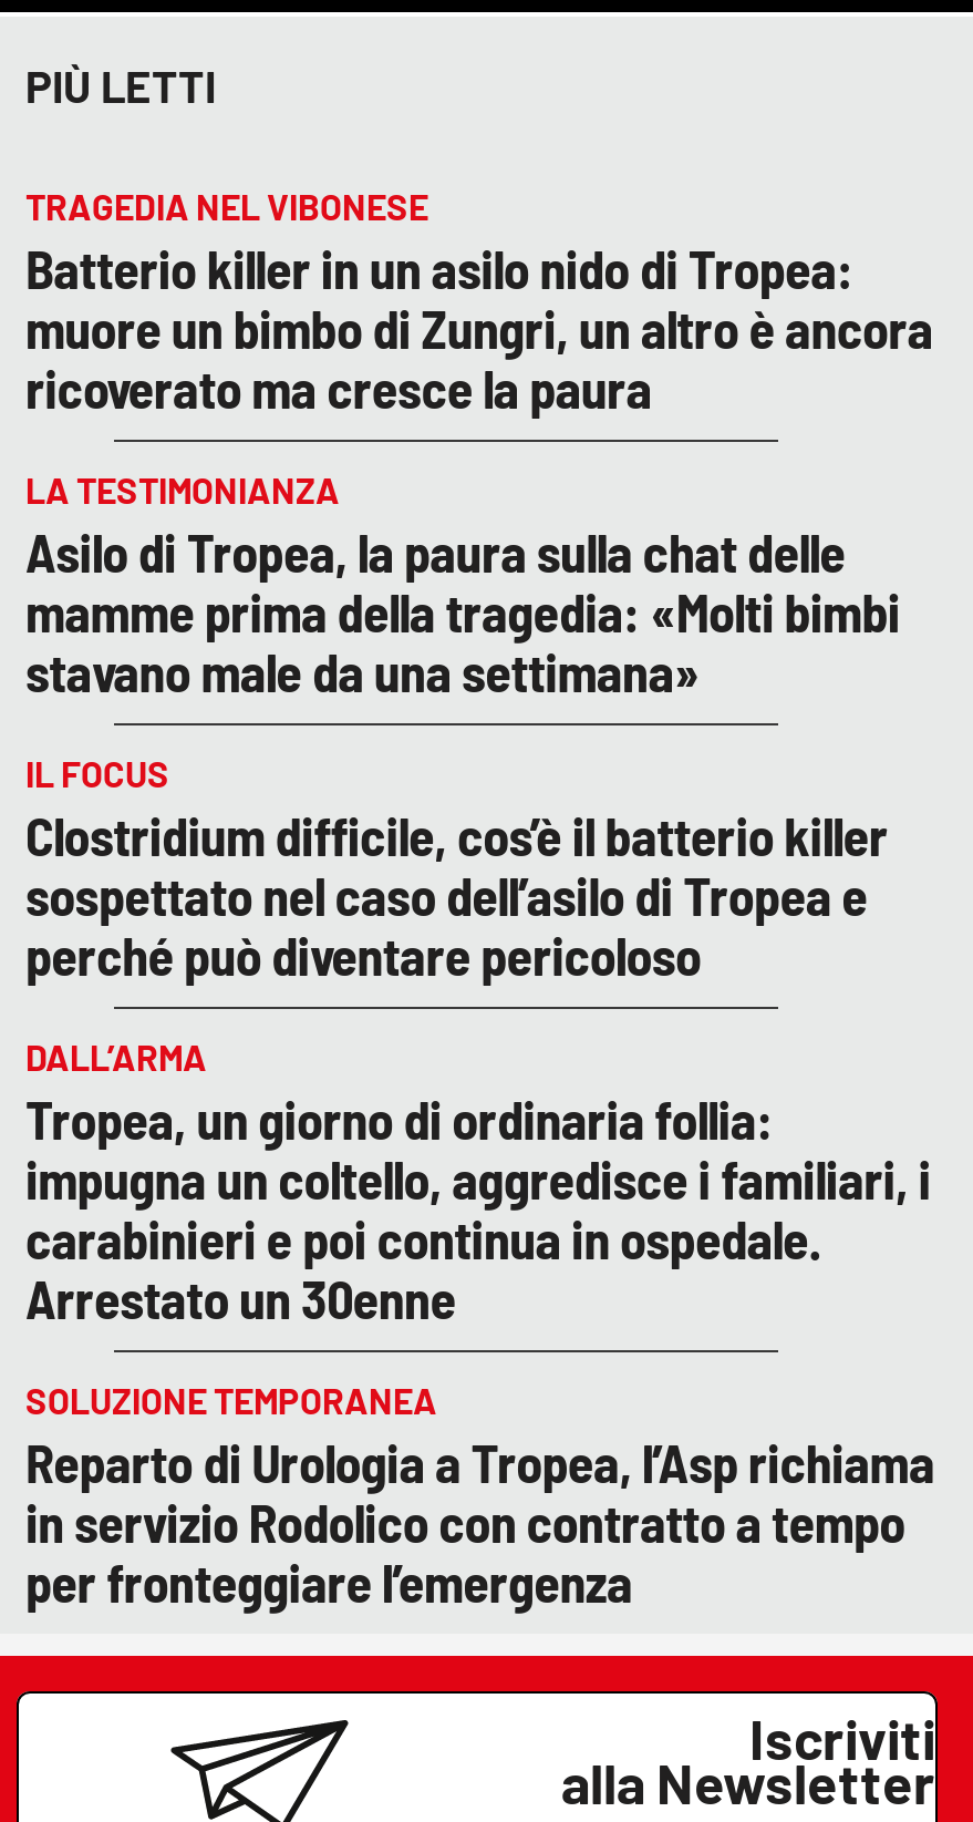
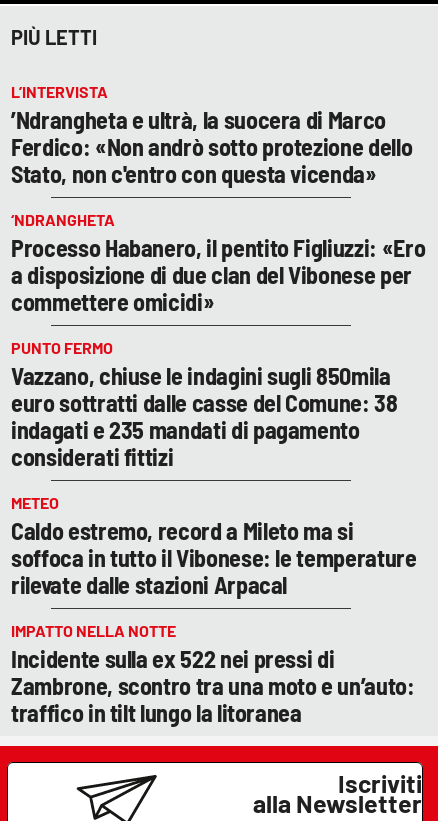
[25,184,933,419] TRAGEDIA NEL VIBONESE | Batterio killer in un asilo nido di Tropea: | muore un bimbo di Zungri, un altro è ancora | ricoverato ma cresce la paura -> [11,82,412,188] L’INTERVISTA | ’Ndrangheta e ultrà, la suocera di Marco | Ferdico: «Non andrò sotto protezione dello | Stato, non c'entro con questa vicenda»
[25,468,900,702] LA TESTIMONIANZA | Asilo di Tropea, la paura sulla chat delle | mamme prima della tragedia: «Molti bimbi | stavano male da una settimana» -> [11,210,425,316] ‘NDRANGHETA | Processo Habanero, il pentito Figliuzzi: «Ero | a disposizione di due clan del Vibonese per | commettere omicidi»
[25,751,888,986] IL FOCUS | Clostridium difficile, cos’è il batterio killer | sospettato nel caso dell’asilo di Tropea e | perché può diventare pericoloso -> [11,338,398,471] PUNTO FERMO | Vazzano, chiuse le indagini sugli 850mila | euro sottratti dalle casse del Comune: 38 | indagati e 235 mandati di pagamento | considerati fittizi
[25,1035,931,1329] DALL’ARMA | Tropea, un giorno di ordinaria follia: | impugna un coltello, aggredisce i familiari, i | carabinieri e poi continua in ospedale. | Arrestato un 30enne -> [11,493,417,599] METEO | Caldo estremo, record a Mileto ma si | soffoca in tutto il Vibonese: le temperature | rilevate dalle stazioni Arpacal
[25,1378,934,1613] SOLUZIONE TEMPORANEA | Reparto di Urologia a Tropea, l’Asp richiama | in servizio Rodolico con contratto a tempo | per fronteggiare l’emergenza -> [11,621,415,727] IMPATTO NELLA NOTTE | Incidente sulla ex 522 nei pressi di | Zambrone, scontro tra una moto e un’auto: | traffico in tilt lungo la litoranea

